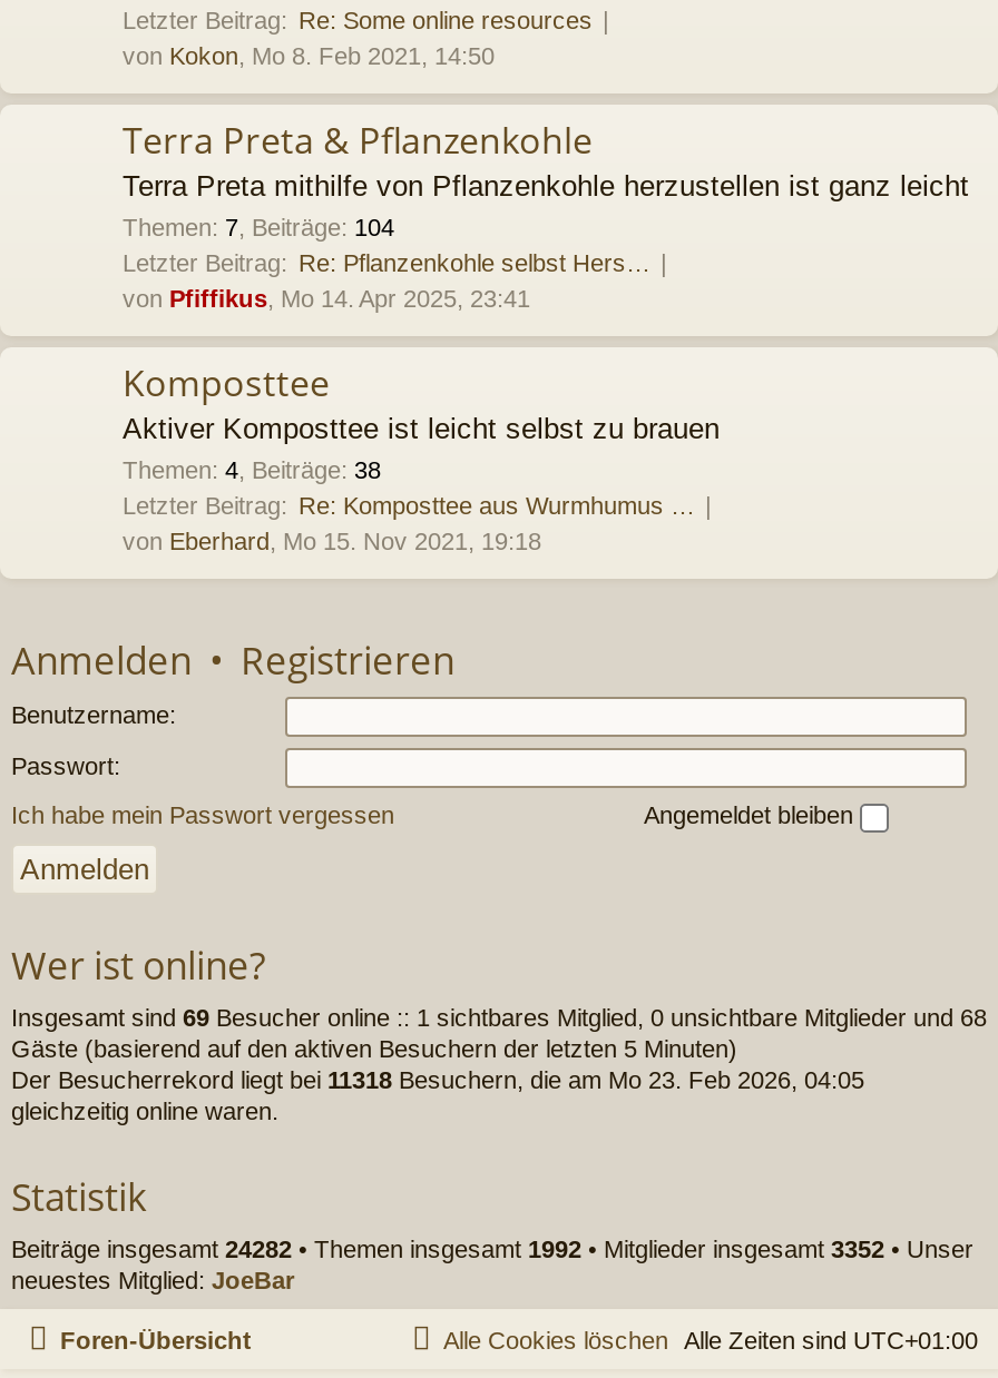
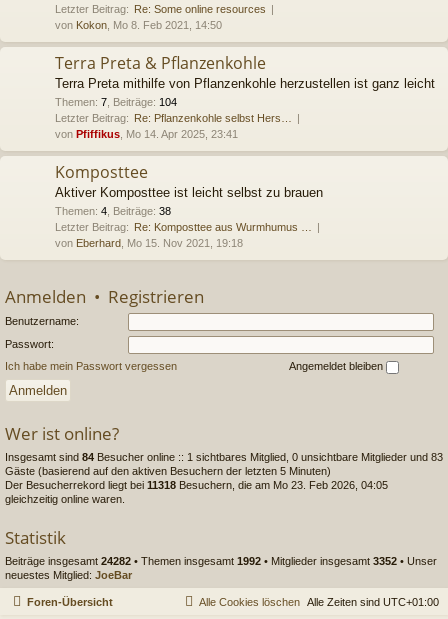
[11,1004,987,1031] Insgesamt sind 69 Besucher online :: 1 sichtbares Mitglied, 0 unsichtbare Mitglieder und 68 -> [5,451,443,463] Insgesamt sind 84 Besucher online :: 1 sichtbares Mitglied, 0 unsichtbare Mitglieder und 83

